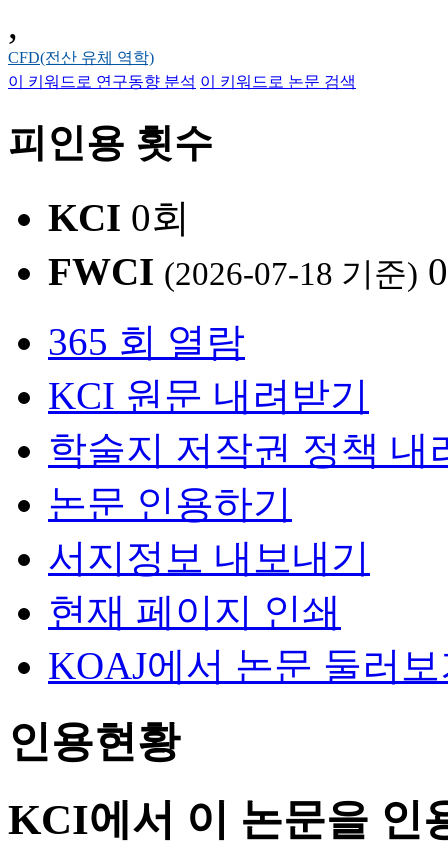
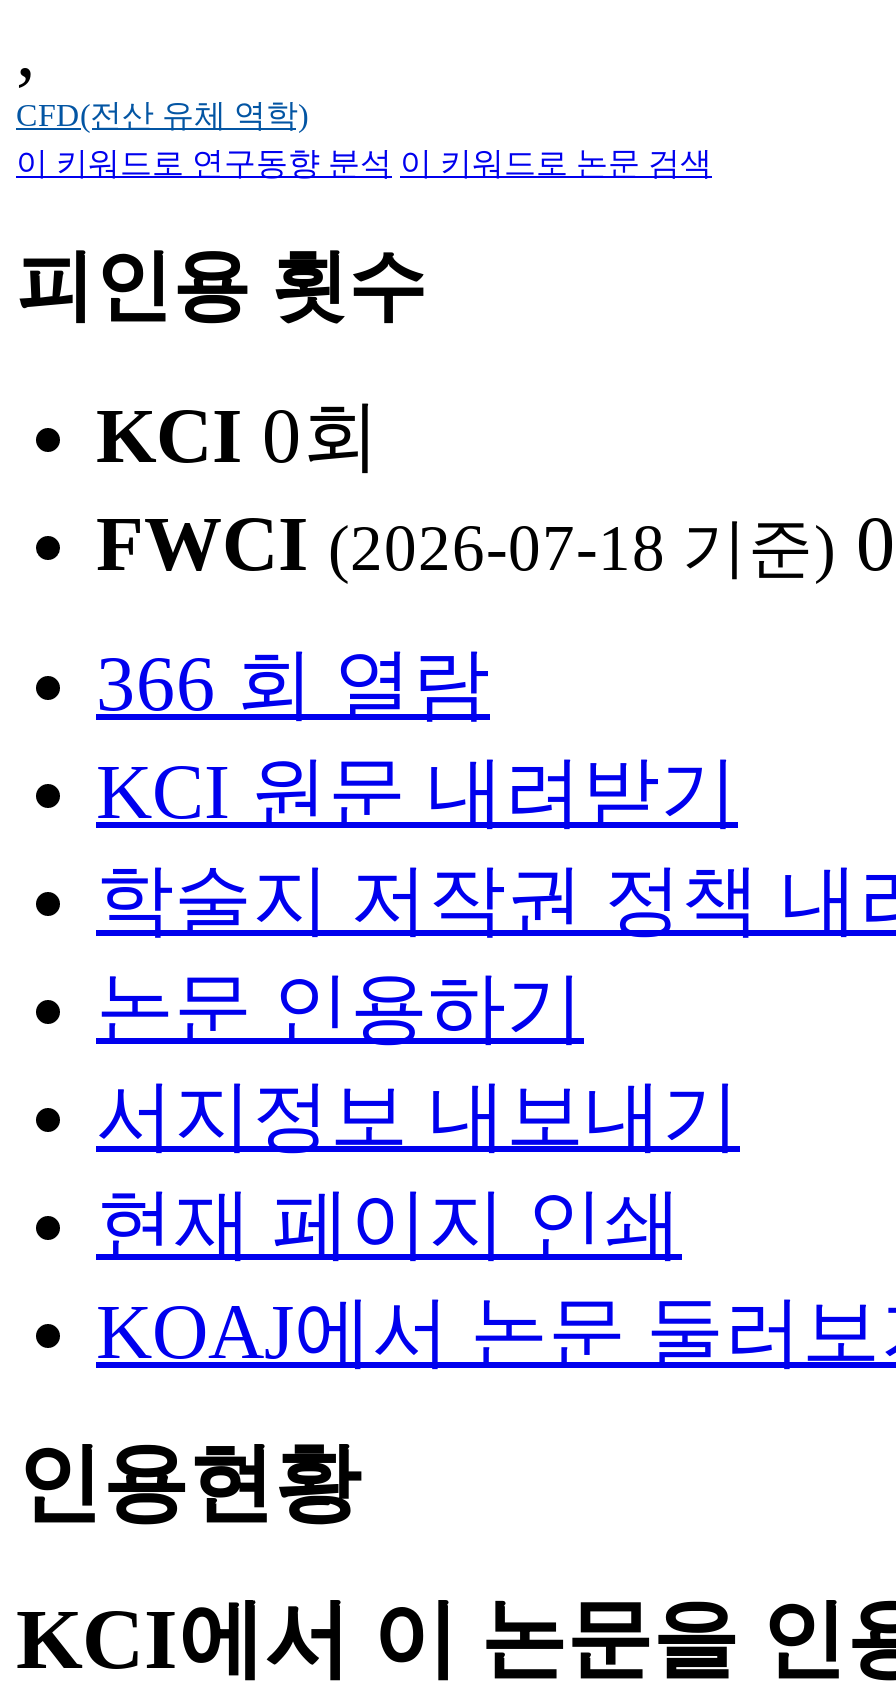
[48,320,245,363] 365 회 열람 -> [96,640,490,726] 366 회 열람

